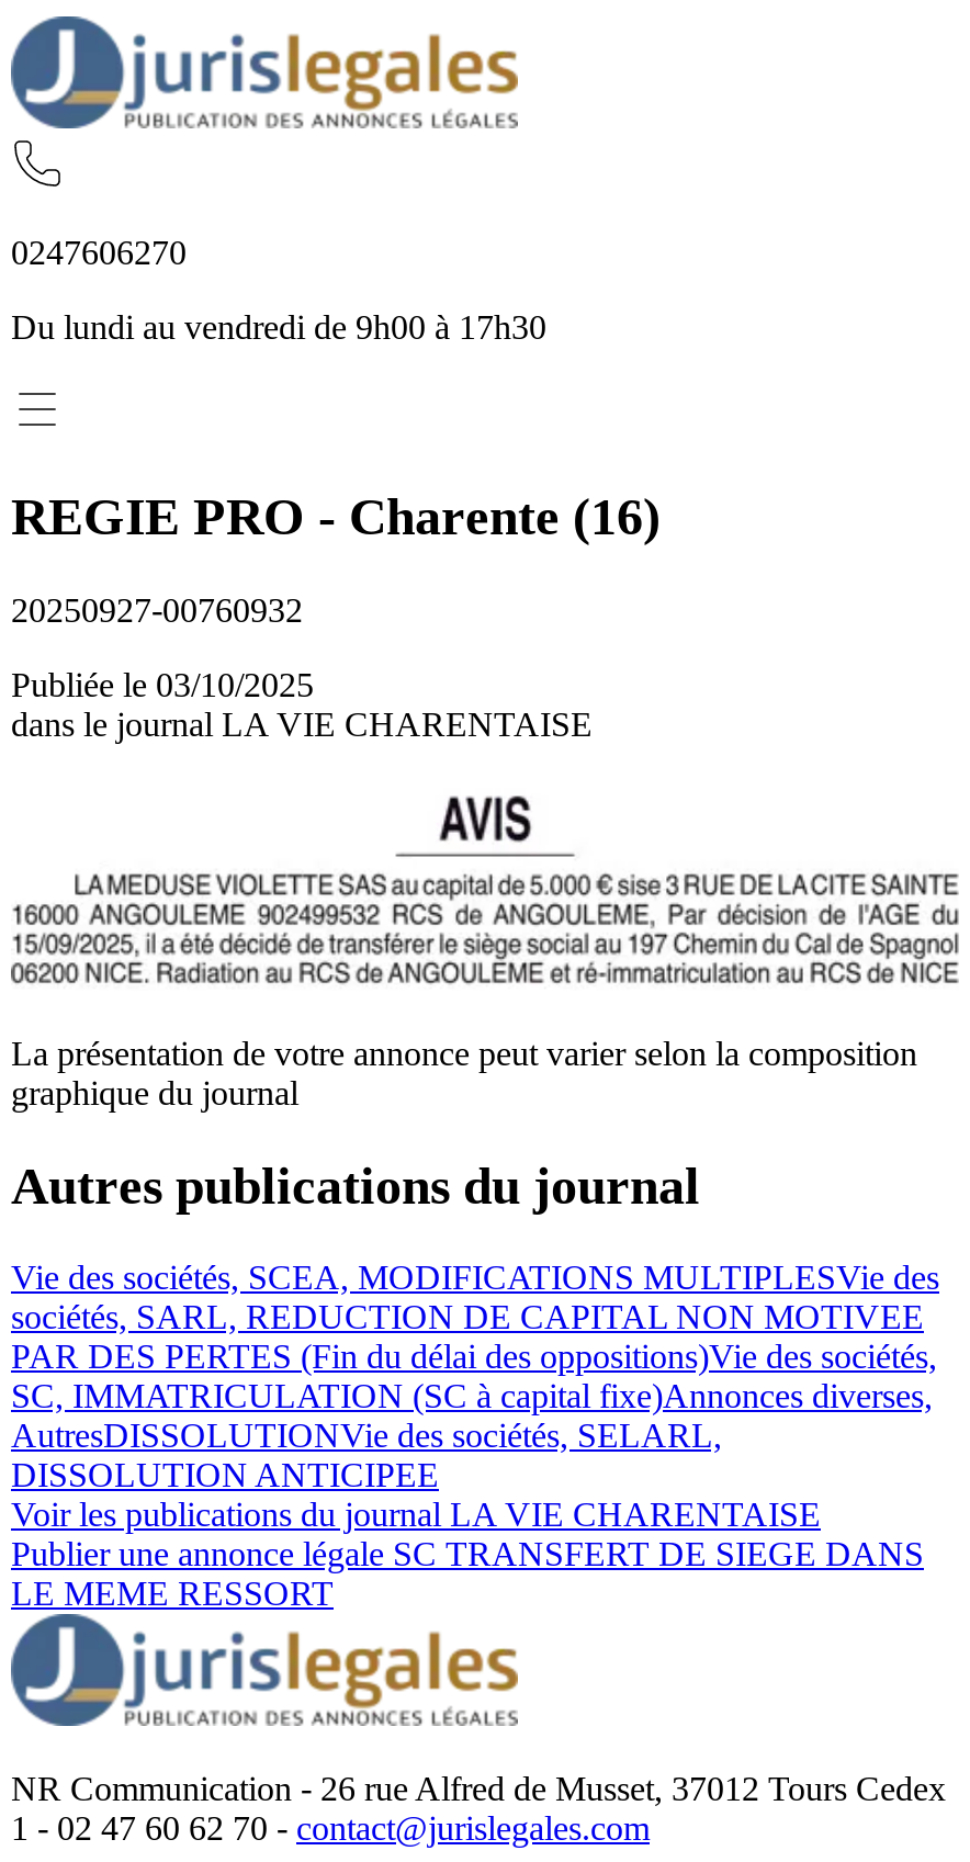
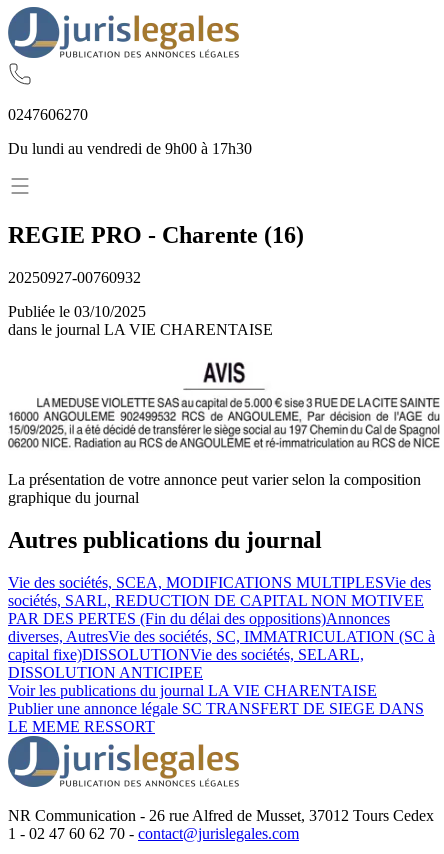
[11,1339,937,1455] PAR DES PERTES (Fin du délai des oppositions)Vie des sociétés, | SC, IMMATRICULATION (SC à capital fixe)Annonces diverses, | AutresDISSOLUTIONVie des sociétés, SELARL, -> [8,609,435,662] PAR DES PERTES (Fin du délai des oppositions)Annonces | diverses, AutresVie des sociétés, SC, IMMATRICULATION (SC à | capital fixe)DISSOLUTIONVie des sociétés, SELARL,

